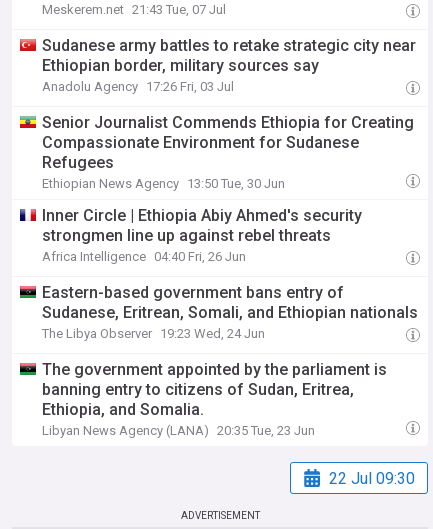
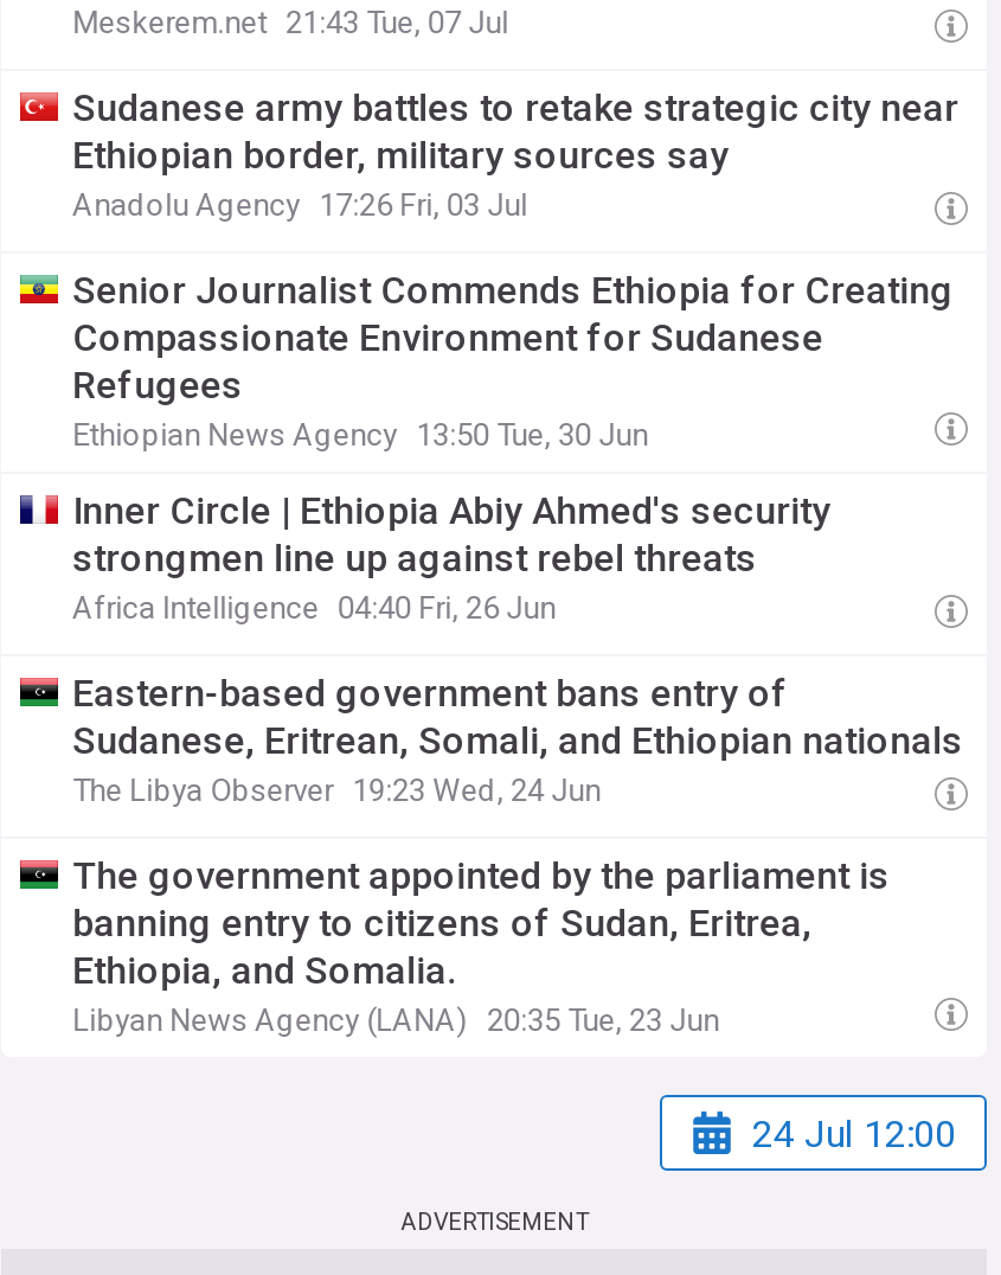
[329,468,415,487] 22 Jul 09:30 -> [752,1110,956,1155] 24 Jul 12:00

